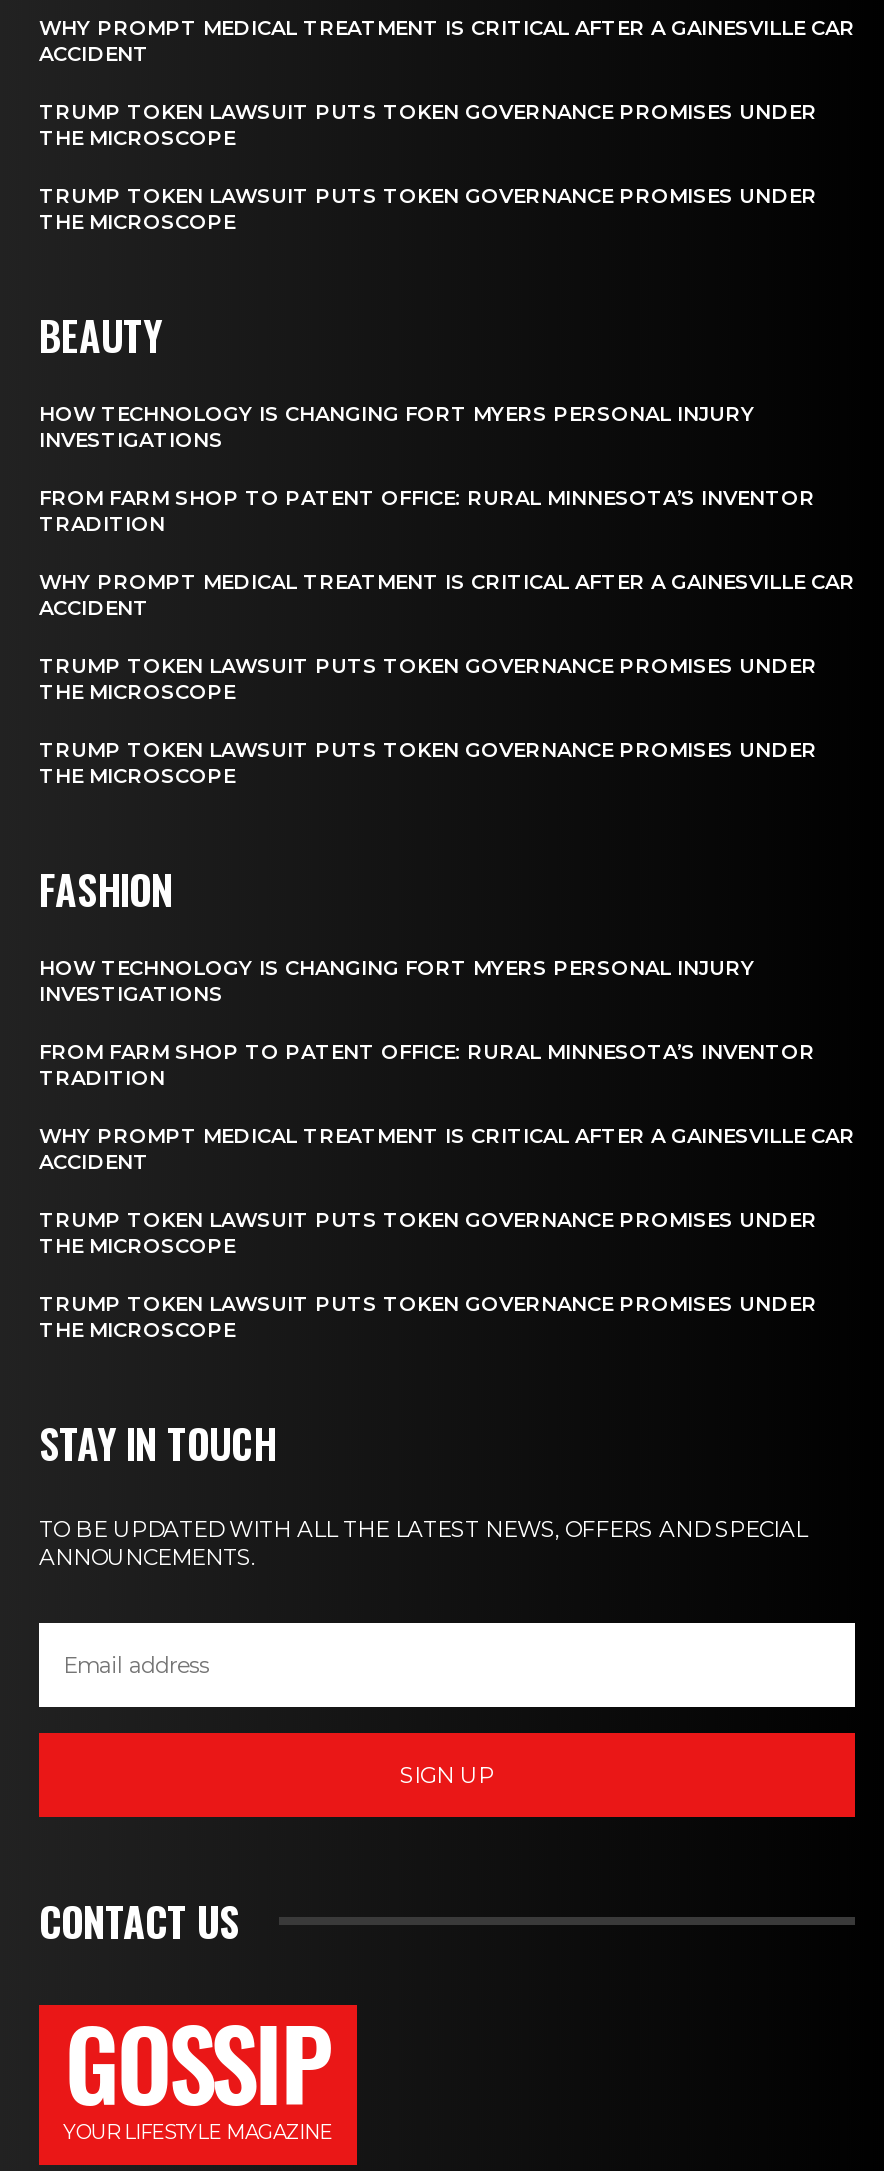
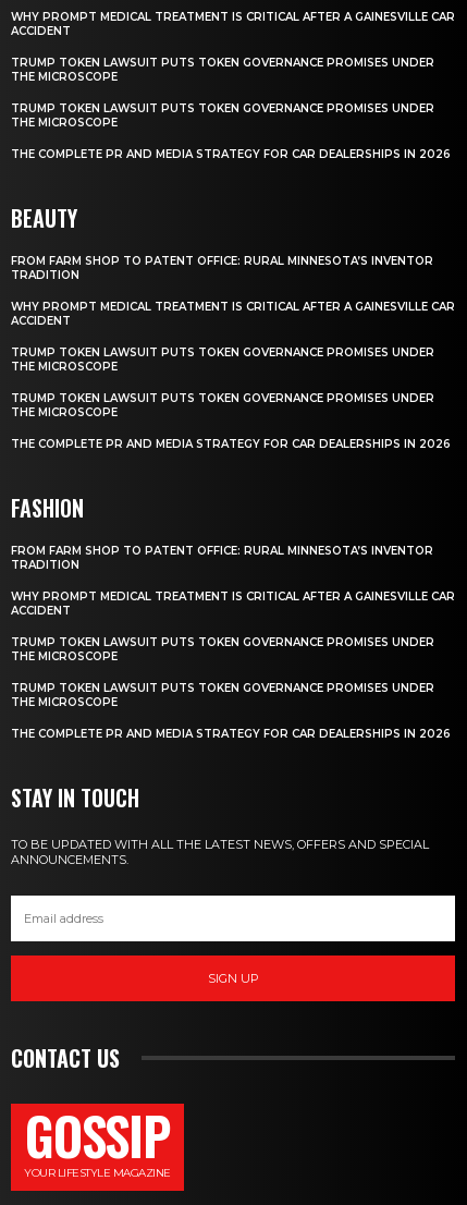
none -> [11,147,451,161] THE COMPLETE PR AND MEDIA STRATEGY FOR CAR DEALERSHIPS IN 2026
moved [39,305,161,365] -> [11,202,77,234]: BEAUTY
[39,401,755,453] HOW TECHNOLOGY IS CHANGING FORT MYERS PERSONAL INJURY | INVESTIGATIONS -> none
none -> [11,437,451,451] THE COMPLETE PR AND MEDIA STRATEGY FOR CAR DEALERSHIPS IN 2026
[39,955,755,1007] HOW TECHNOLOGY IS CHANGING FORT MYERS PERSONAL INJURY | INVESTIGATIONS -> none
moved [39,1039,855,1343] -> [11,544,455,709]: FROM FARM SHOP TO PATENT OFFICE: RURAL MINNESOTA’S INVENTOR | TRADITION | WHY PROMPT MEDICAL TREATMENT IS CRITICAL AFTER A GAINESVILLE CAR | ACCIDENT | TRUMP TOKEN LAWSUIT PUTS TOKEN GOVERNANCE PROMISES UNDER | THE MICROSCOPE | TRUMP TOKEN LAWSUIT PUTS TOKEN GOVERNANCE PROMISES UNDER | THE MICROSCOPE
none -> [11,727,451,741] THE COMPLETE PR AND MEDIA STRATEGY FOR CAR DEALERSHIPS IN 2026

